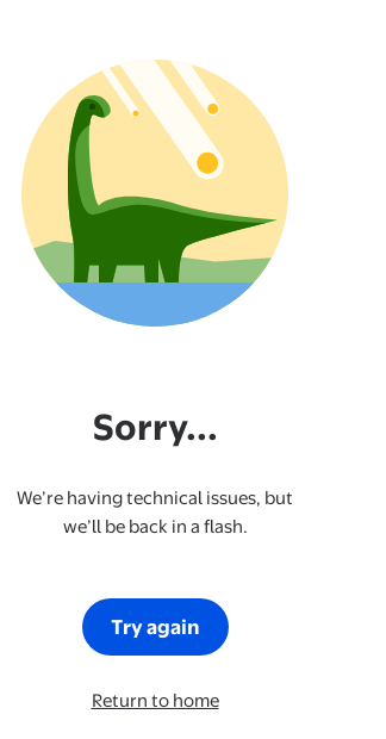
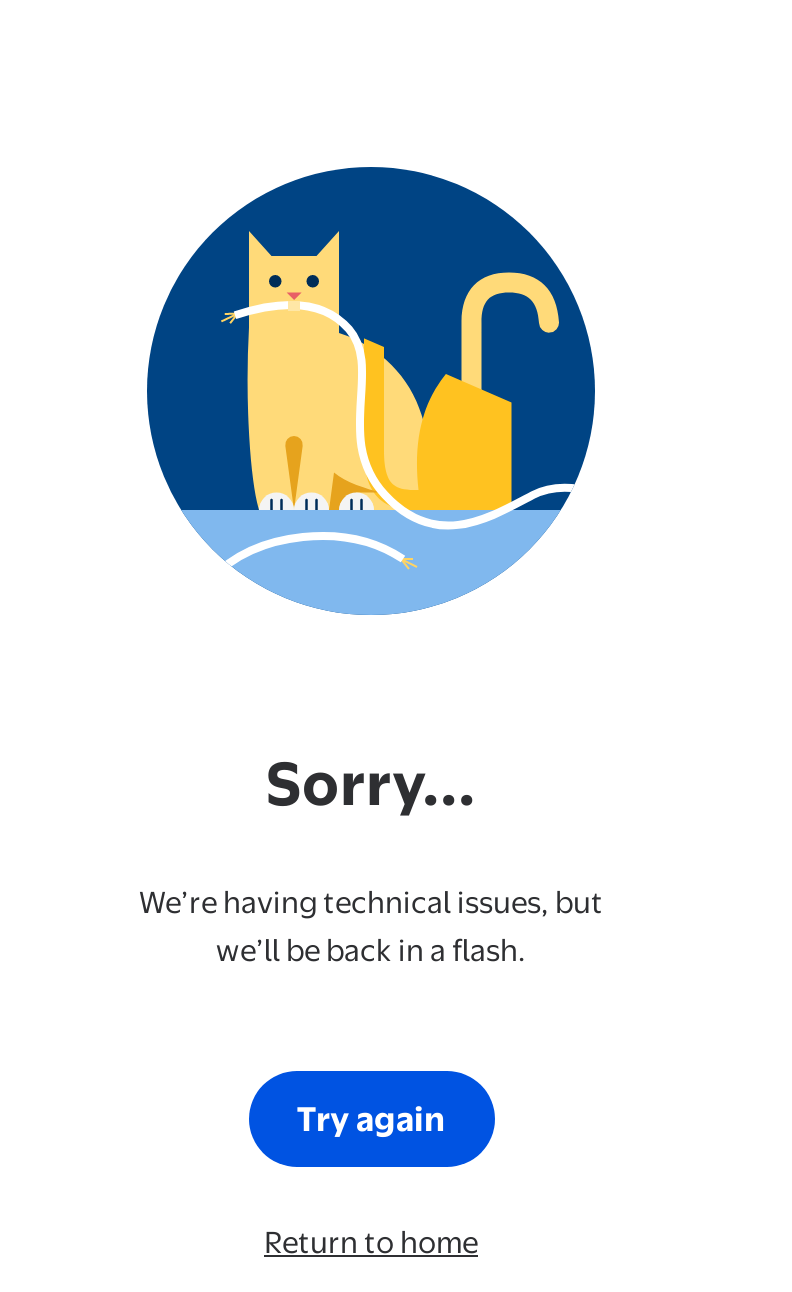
[21,60,288,299] [image] -> [145,165,597,571] [image]

